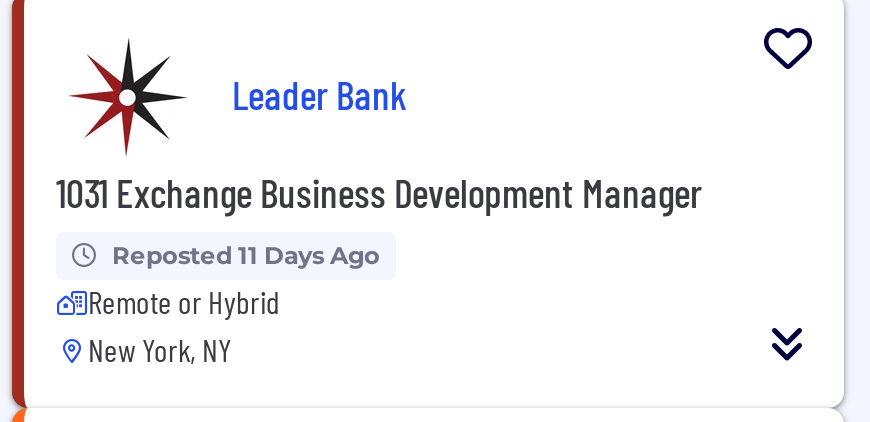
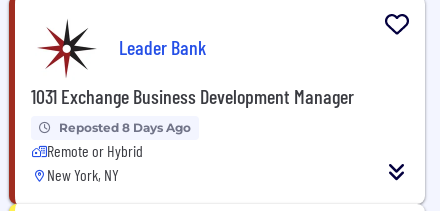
[112,240,380,270] Reposted 11 Days Ago -> [59,120,191,135] Reposted 8 Days Ago

